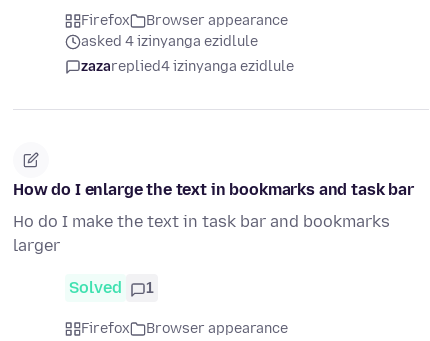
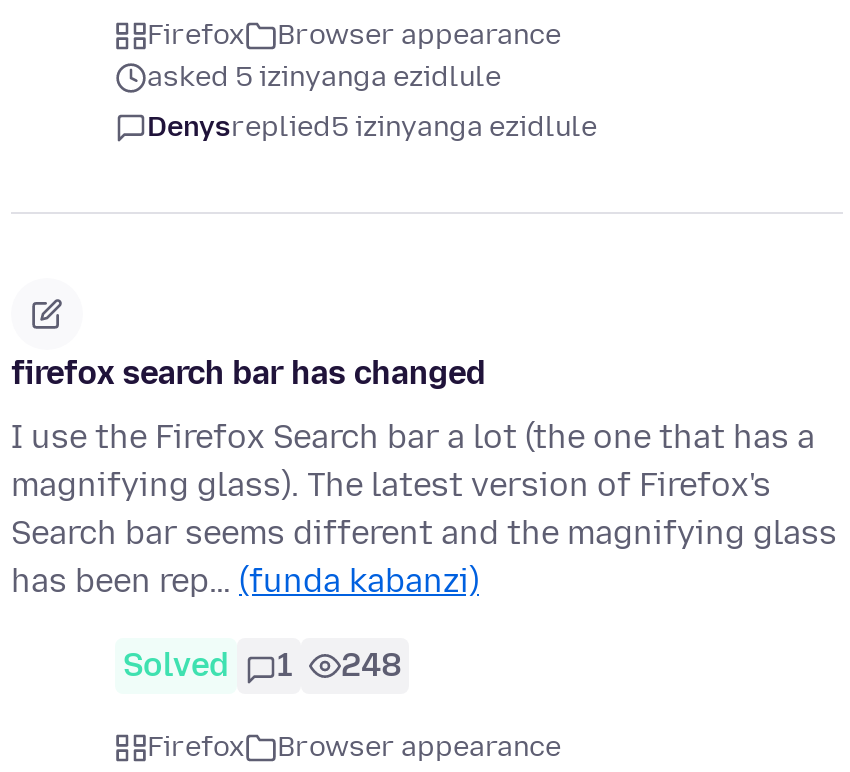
[81,33,258,50] asked 4 izinyanga ezidlule -> [147,61,501,95] asked 5 izinyanga ezidlule
[81,58,294,75] zazareplied4 izinyanga ezidlule -> [147,111,597,145] Denysreplied5 izinyanga ezidlule
[13,180,414,199] How do I enlarge the text in bookmarks and task bar -> [11,355,485,393] firefox search bar has changed
[13,212,390,255] Ho do I make the text in task bar and bookmarks | larger -> [11,419,837,601] I use the Firefox Search bar a lot (the one that has a | magnifying glass). The latest version of Firefox's | Search bar seems different and the magnifying glass | has been rep… (funda kabanzi)
none -> [341,647,401,685] 248

